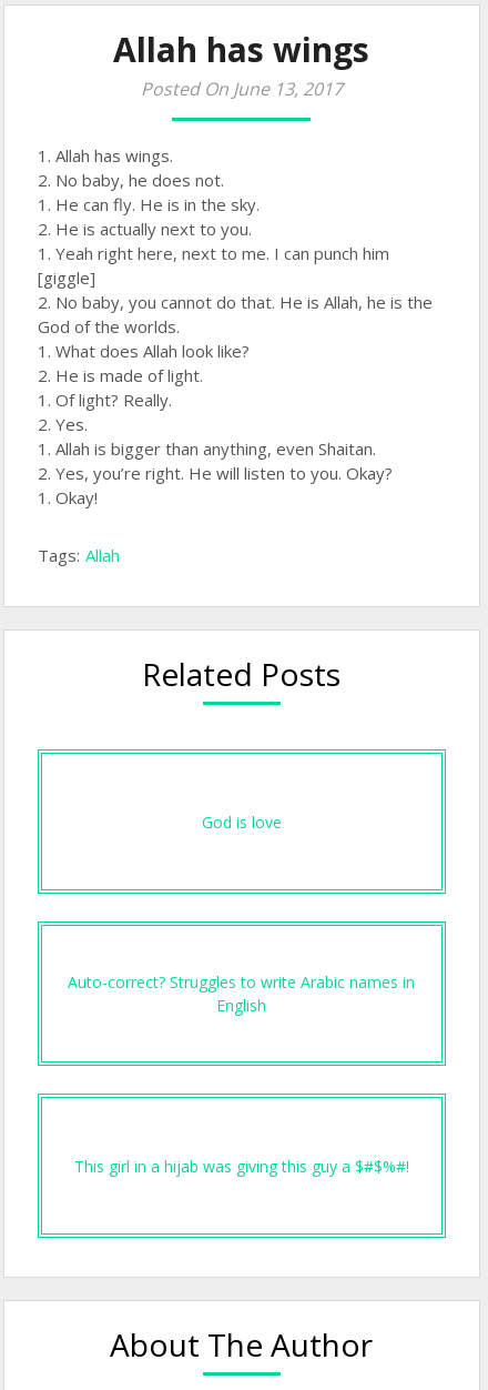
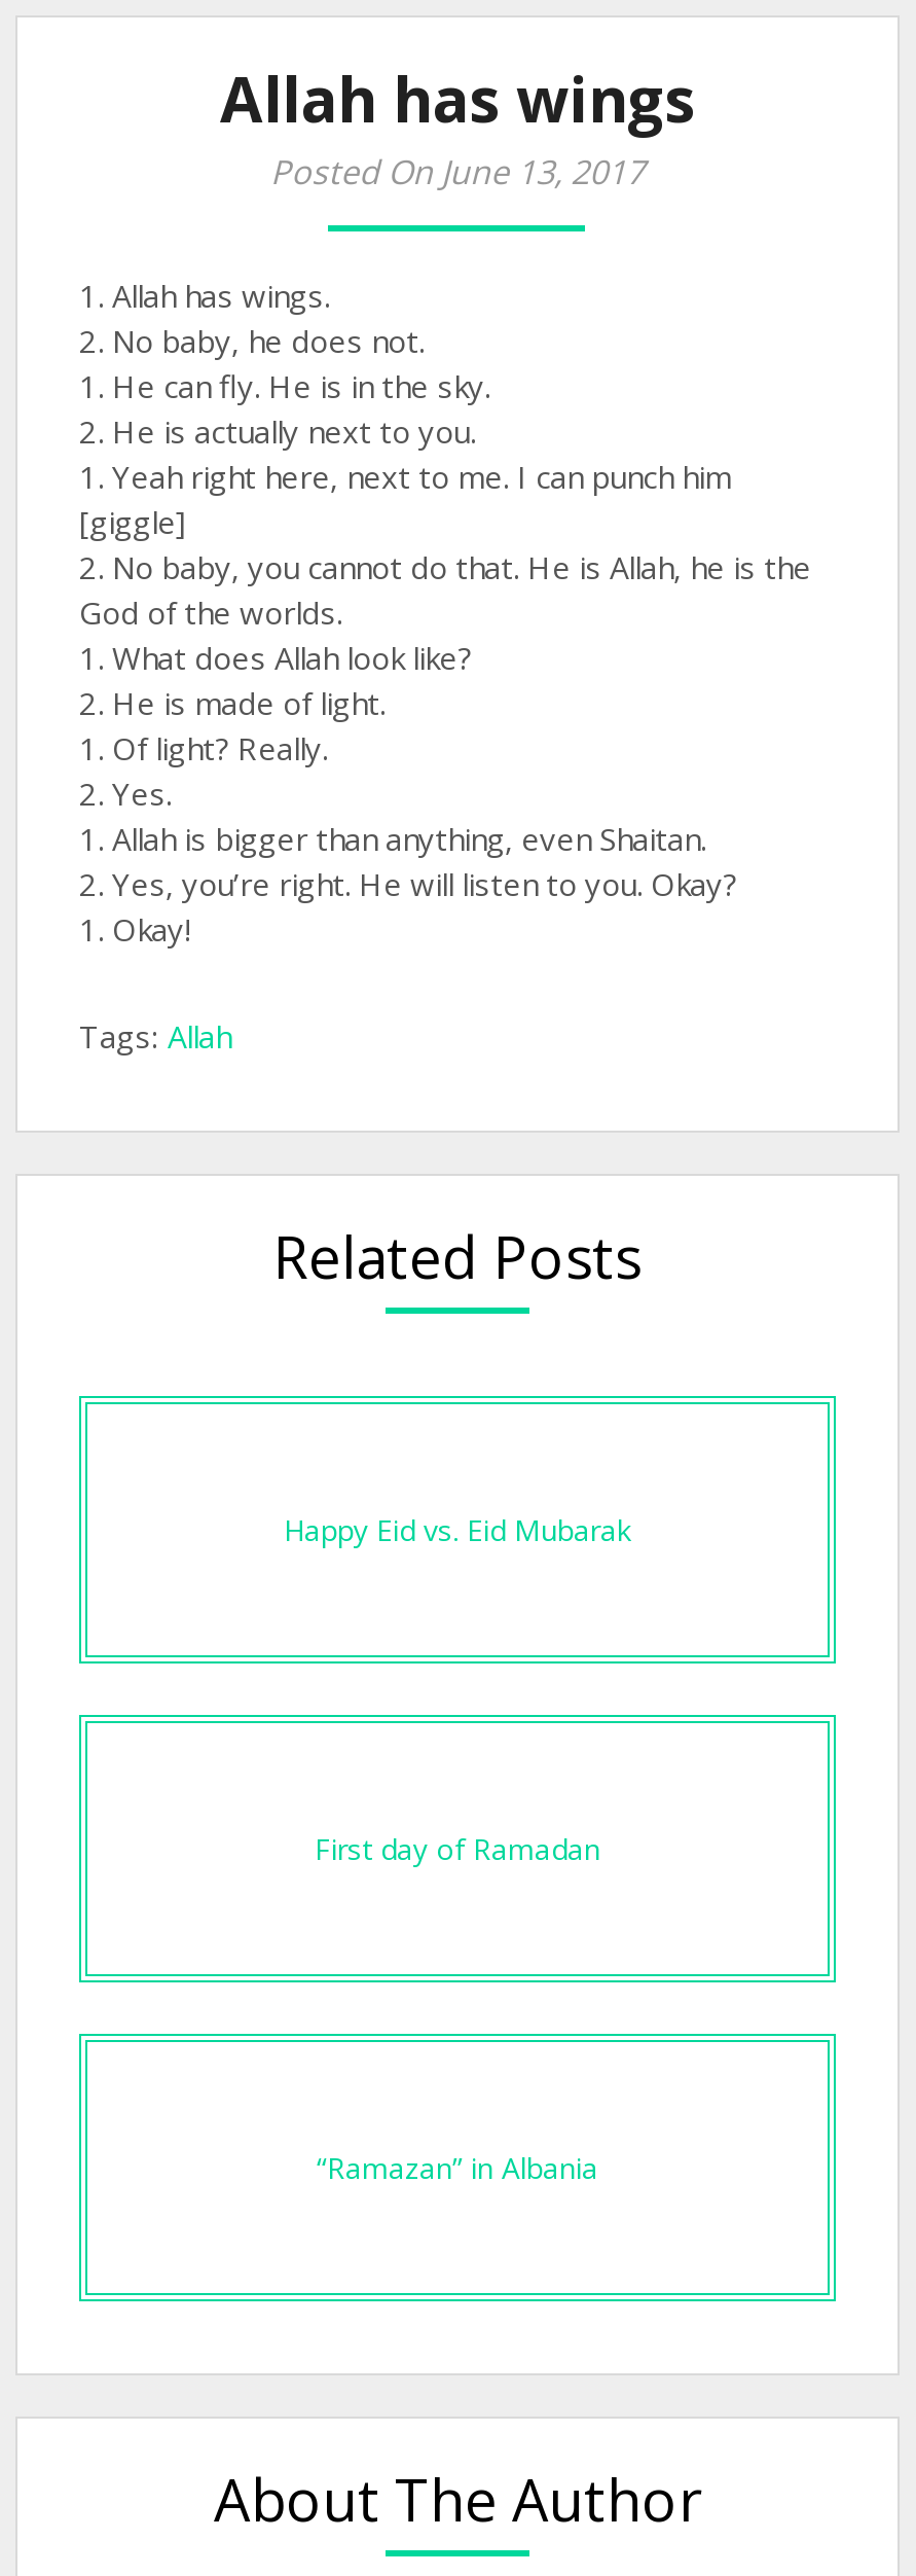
[202,811,282,832] God is love -> [284,1510,631,1549] Happy Eid vs. Eid Mubarak
[68,971,415,1016] Auto-correct? Struggles to write Arabic names in | English -> [315,1829,600,1868] First day of Ramadan
[74,1155,409,1176] This girl in a hijab was giving this guy a $#$%#! -> [317,2148,598,2187] “Ramazan” in Albania

